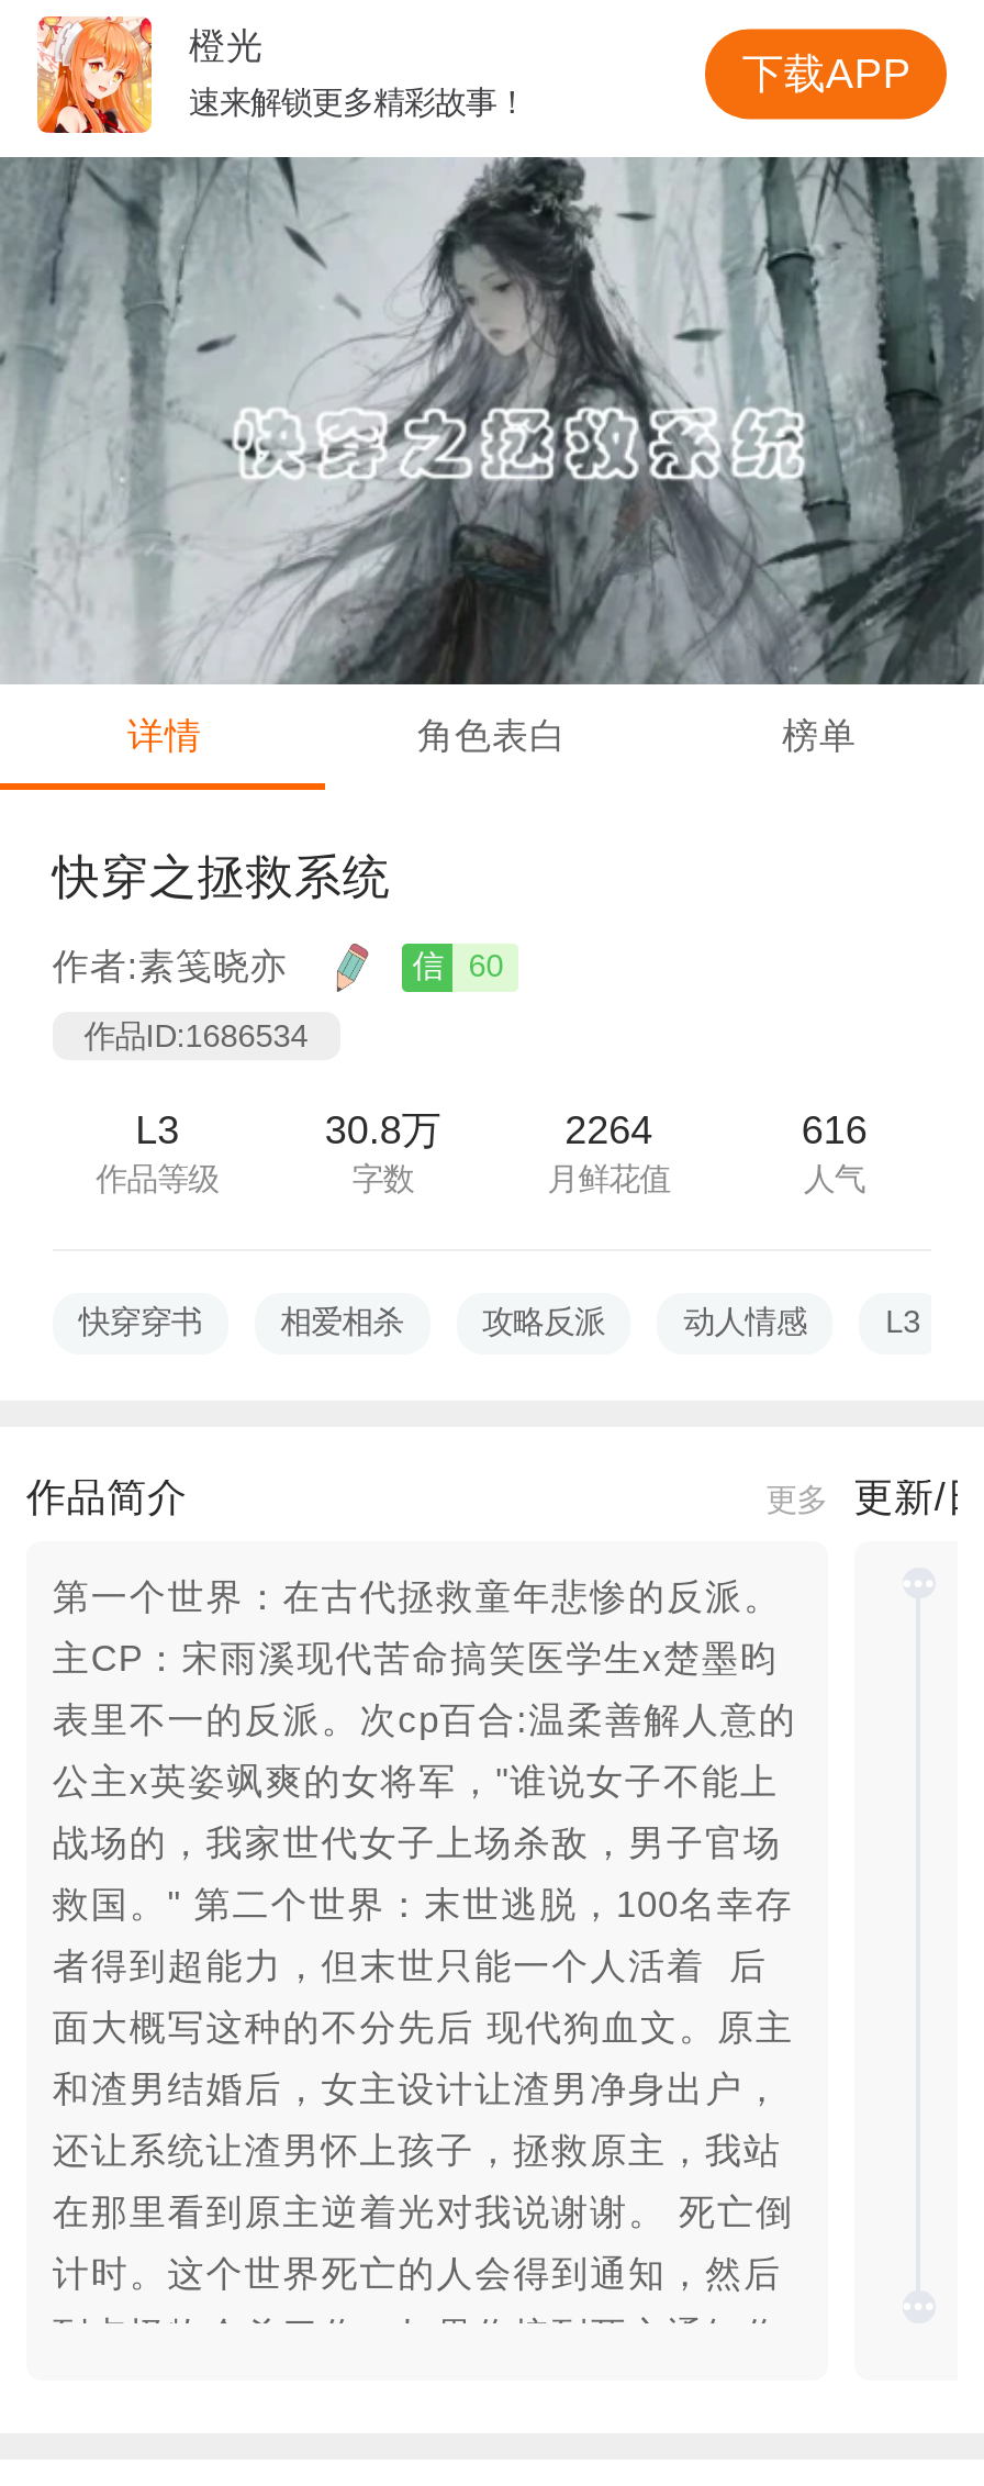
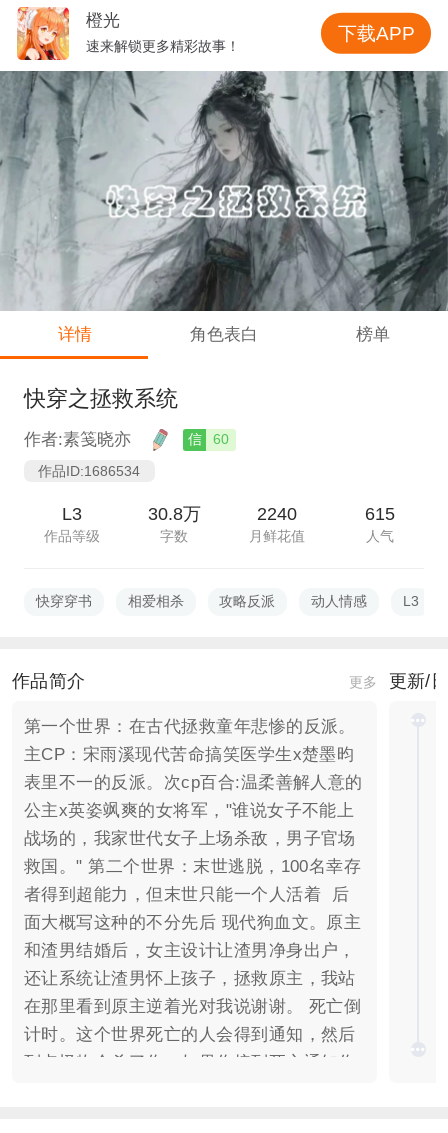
[565,1107,653,1151] 2264 -> [257,503,297,523] 2240
[801,1107,867,1151] 616 -> [365,503,395,523] 615

